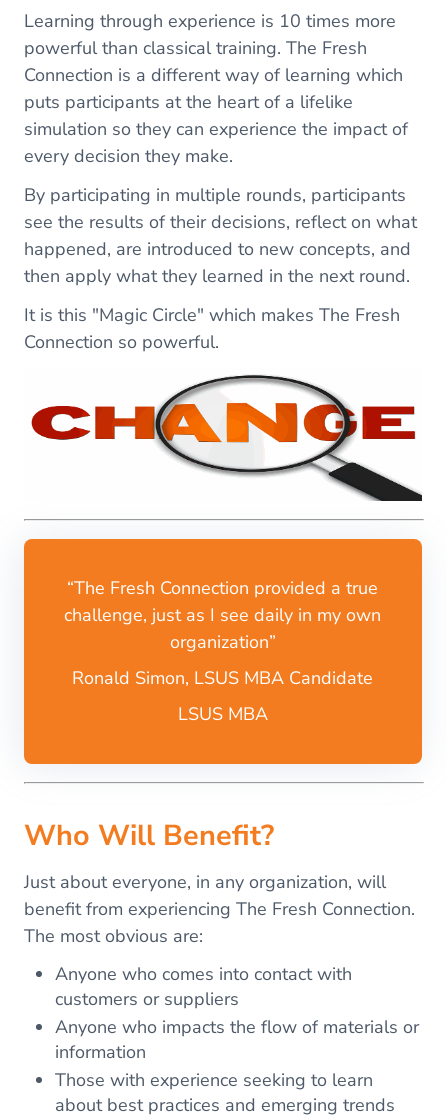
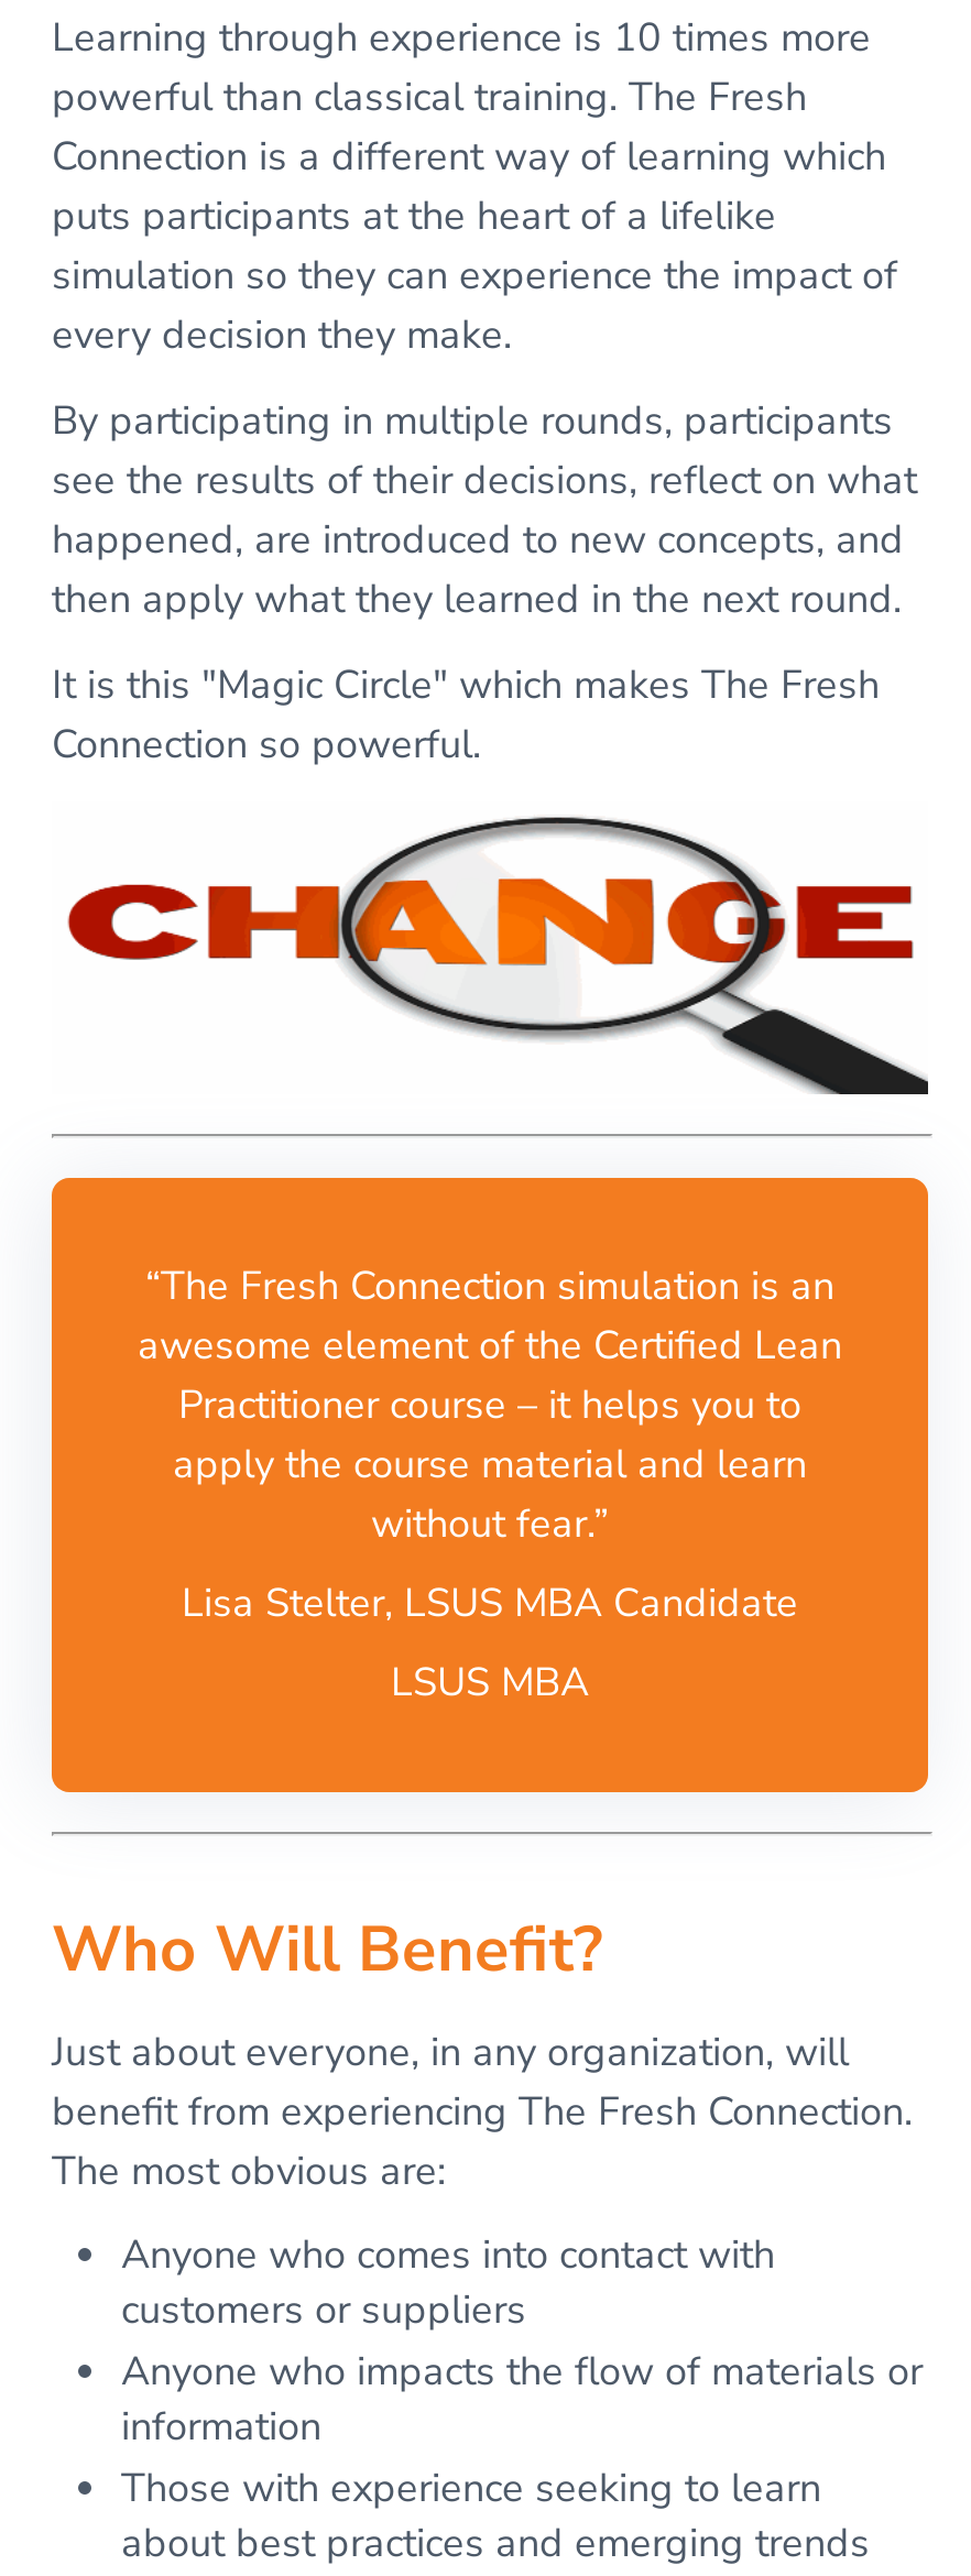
[64,576,381,654] “The Fresh Connection provided a true | challenge, just as I see daily in my own | organization” -> [138,1259,842,1550] “The Fresh Connection simulation is an | awesome element of the Certified Lean | Practitioner course – it helps you to | apply the course material and learn | without fear.”
[72,666,373,690] Ronald Simon, LSUS MBA Candidate -> [182,1576,798,1629] Lisa Stelter, LSUS MBA Candidate

